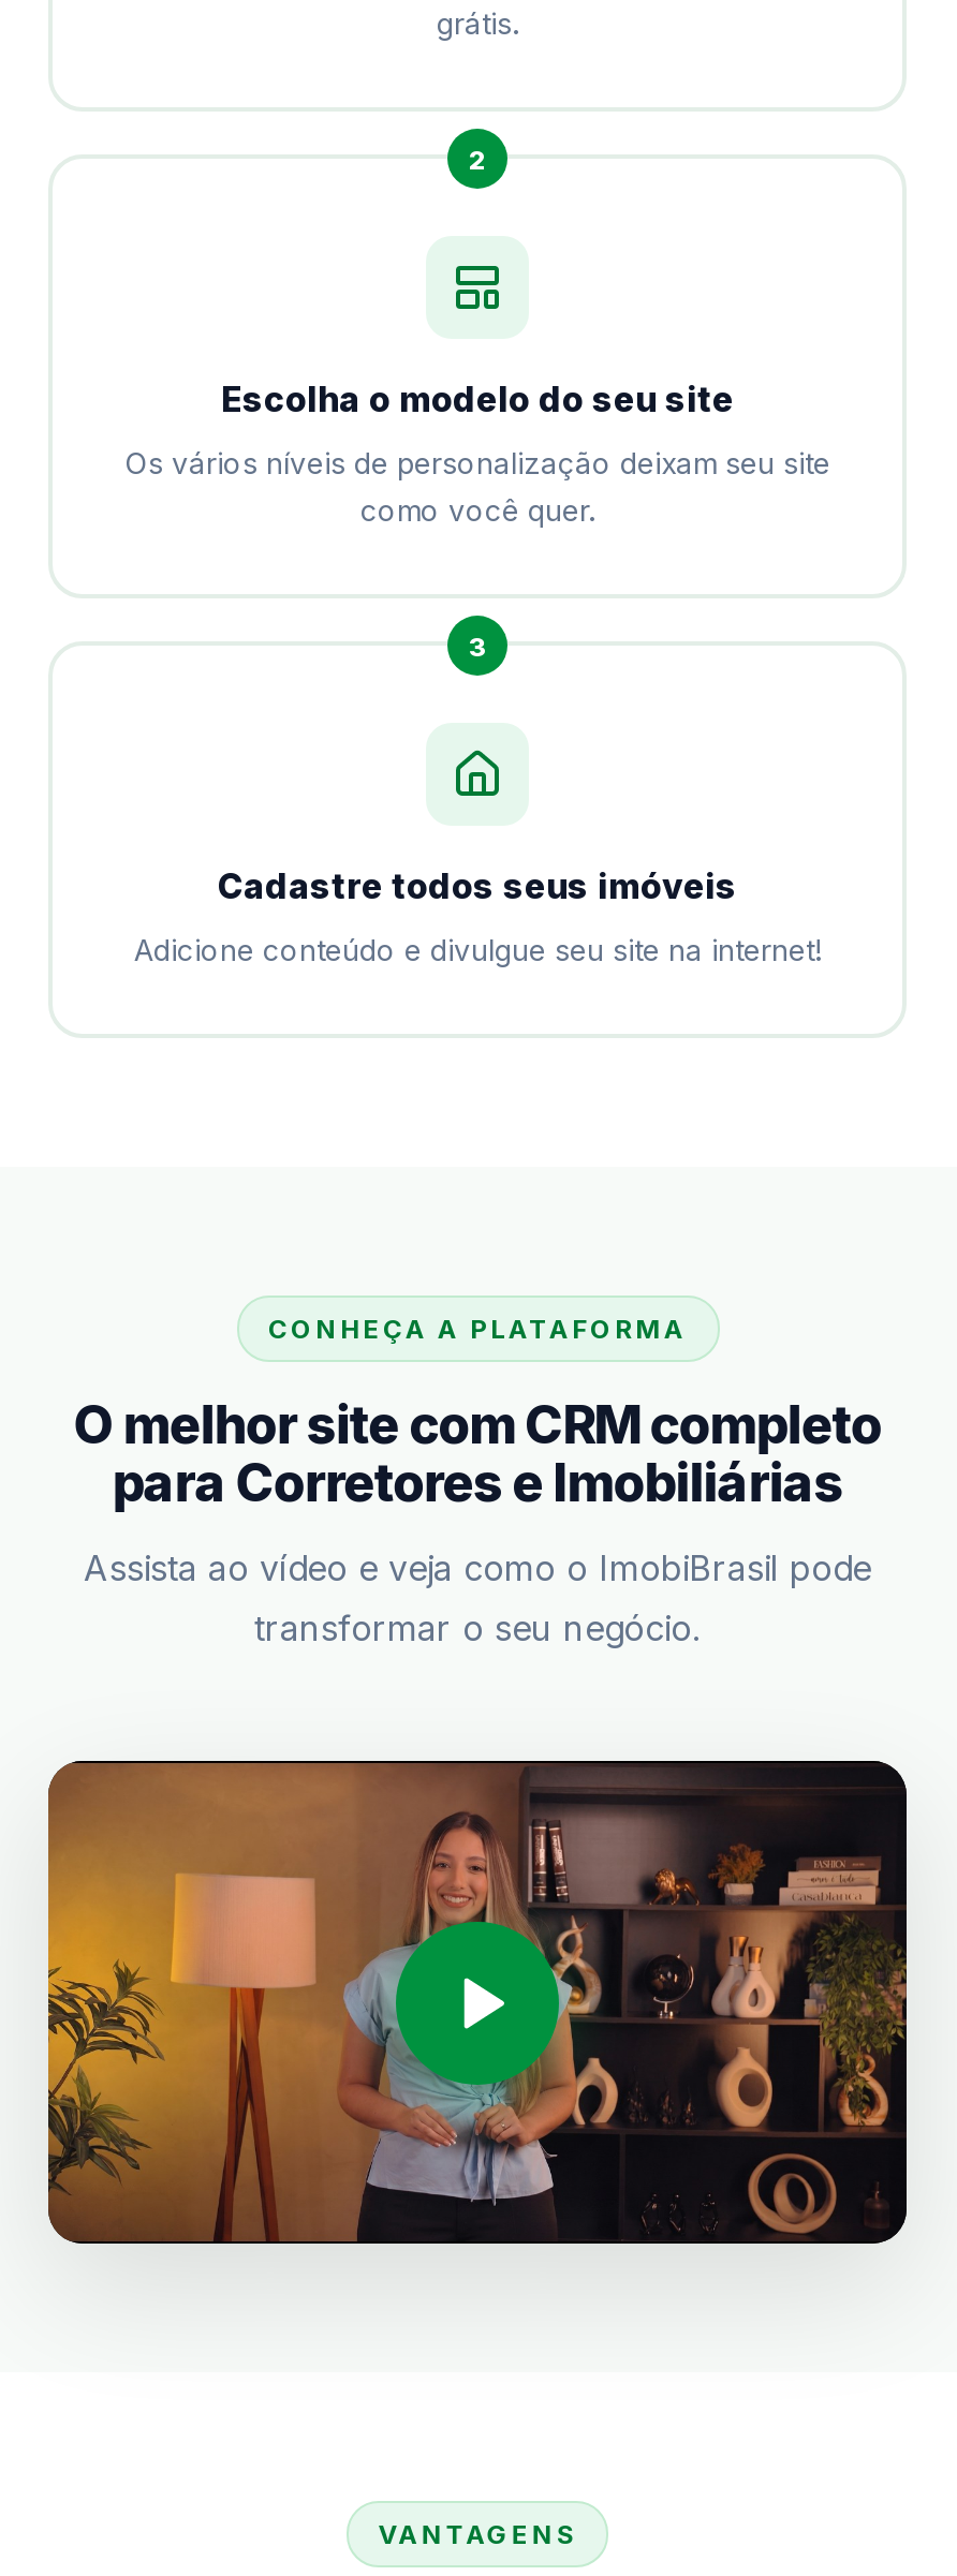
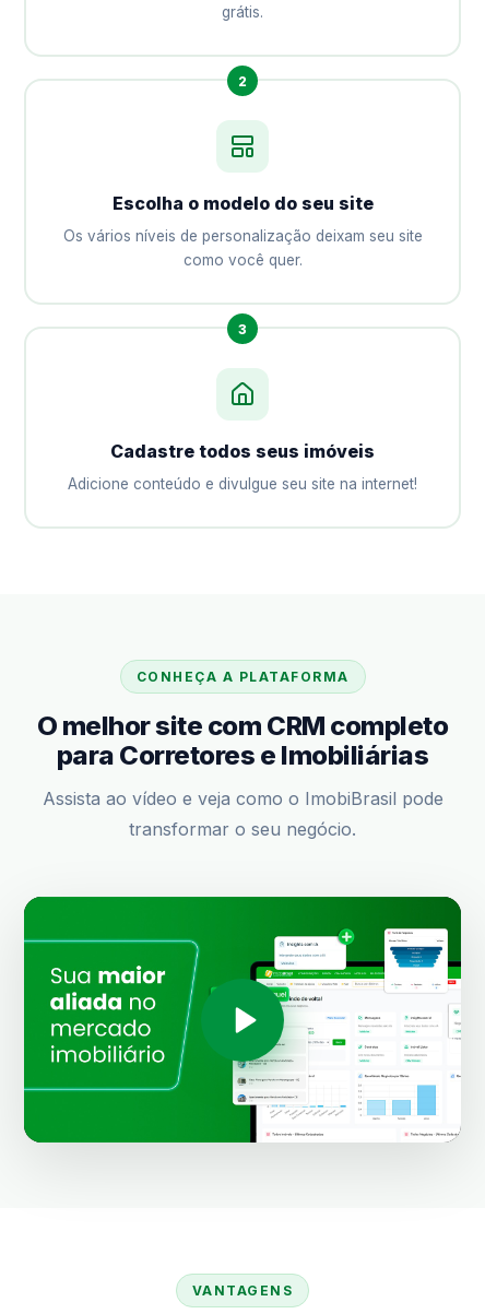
[46,1759,909,2246] [image] -> [23,896,462,1144] [image]

